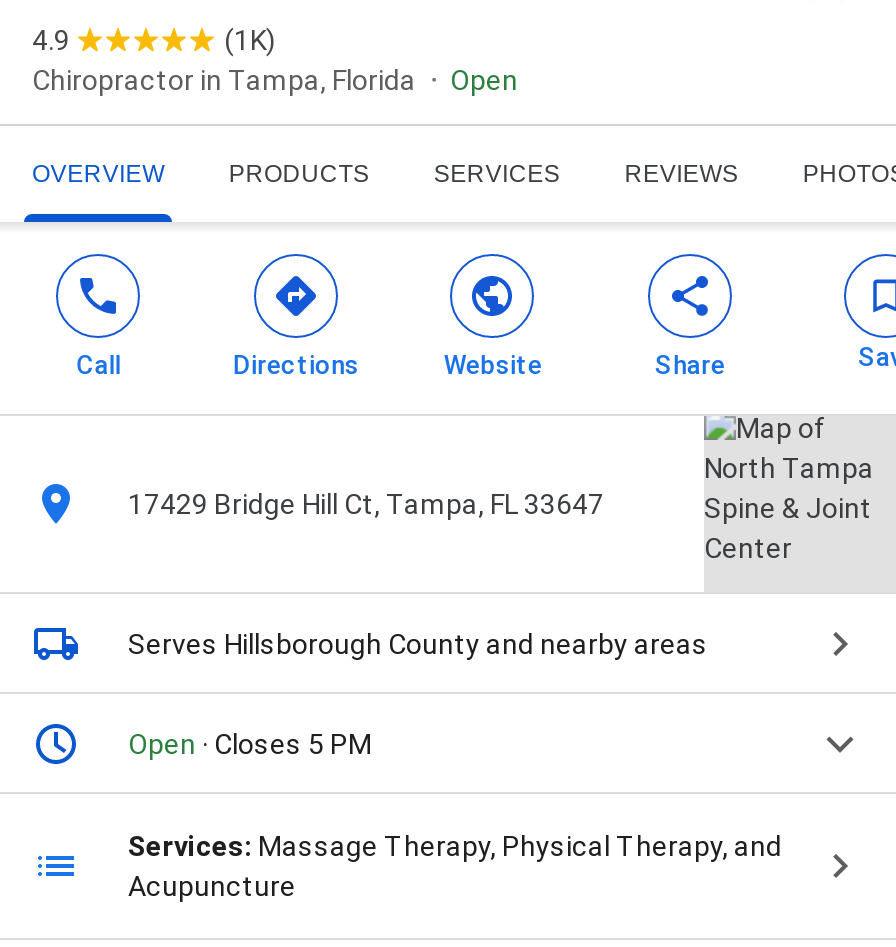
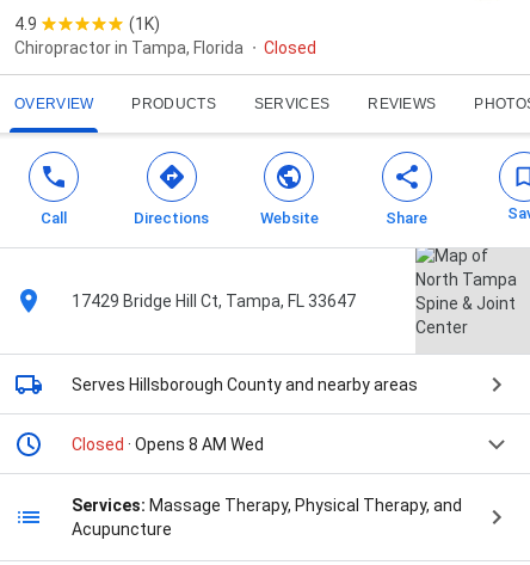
[450,64,518,96] Open -> [264,38,316,58] Closed
[128,728,372,760] Open · Closes 5 PM -> [72,435,264,454] Closed · Opens 8 AM Wed

